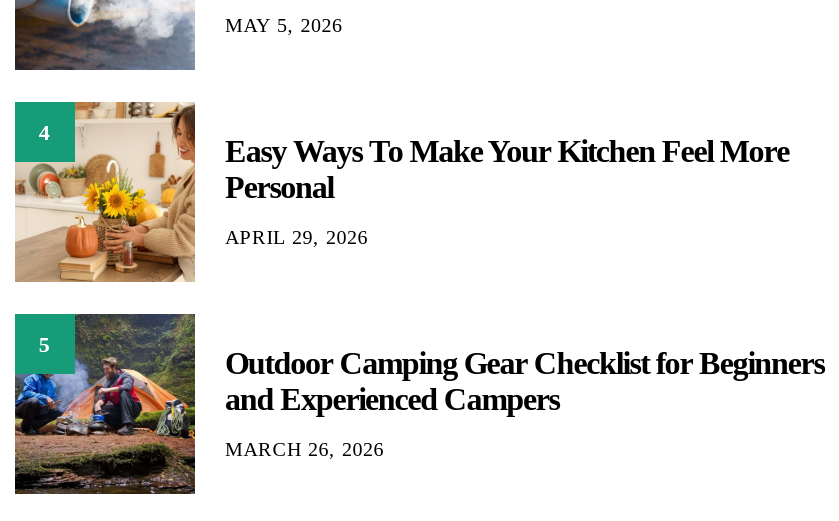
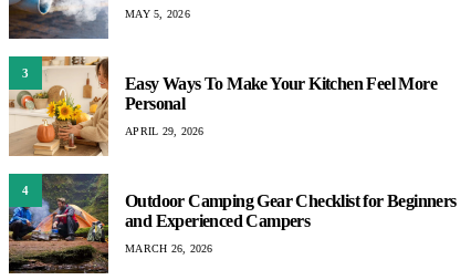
[39,119,51,143] 4 -> [22,66,29,79] 3
[39,331,51,355] 5 -> [22,183,29,196] 4

